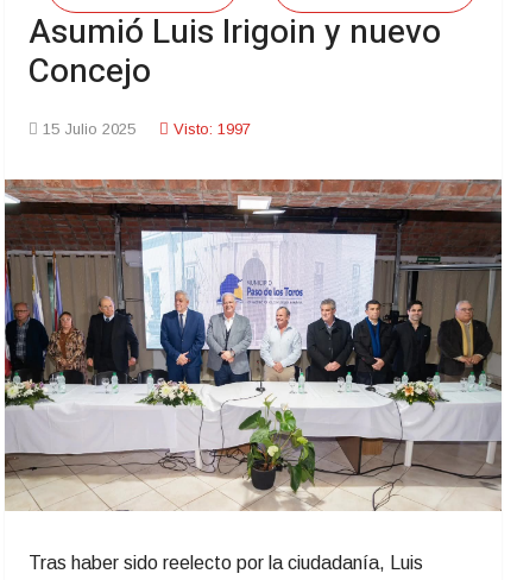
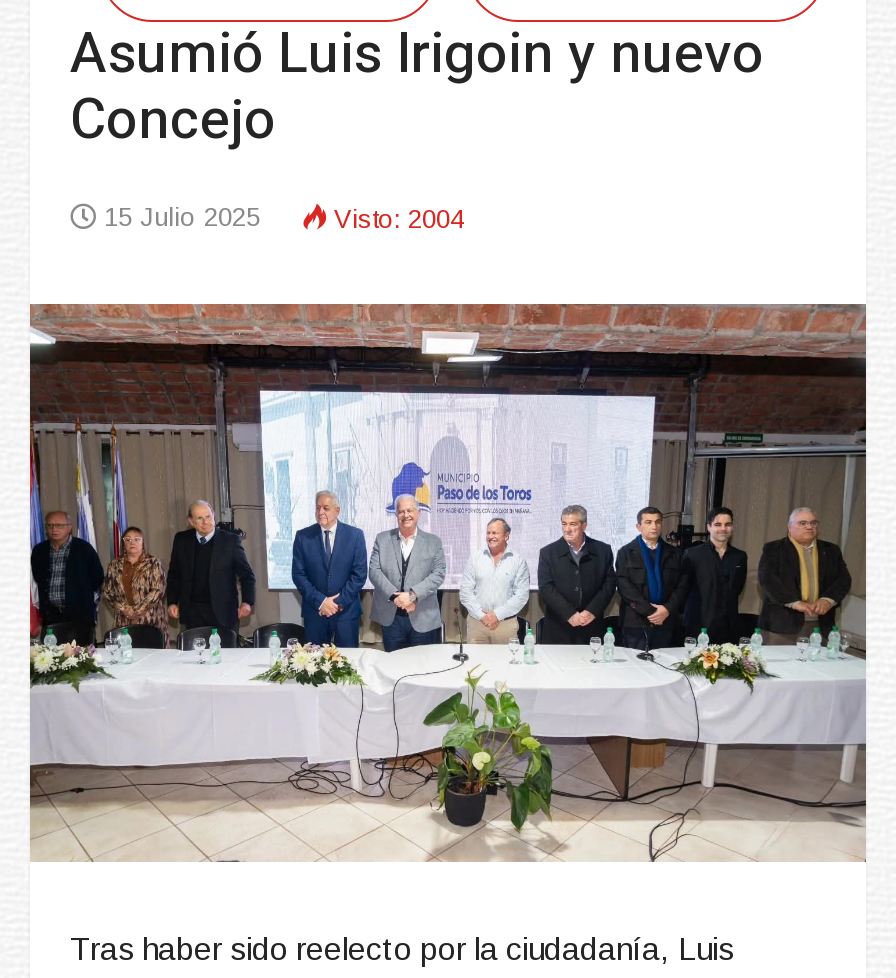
[174,120,251,138] Visto: 1997 -> [334,204,464,234] Visto: 2004

